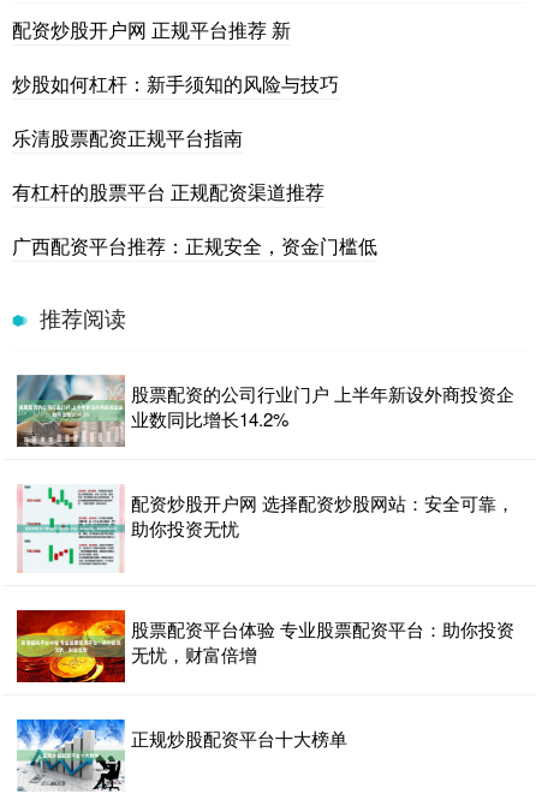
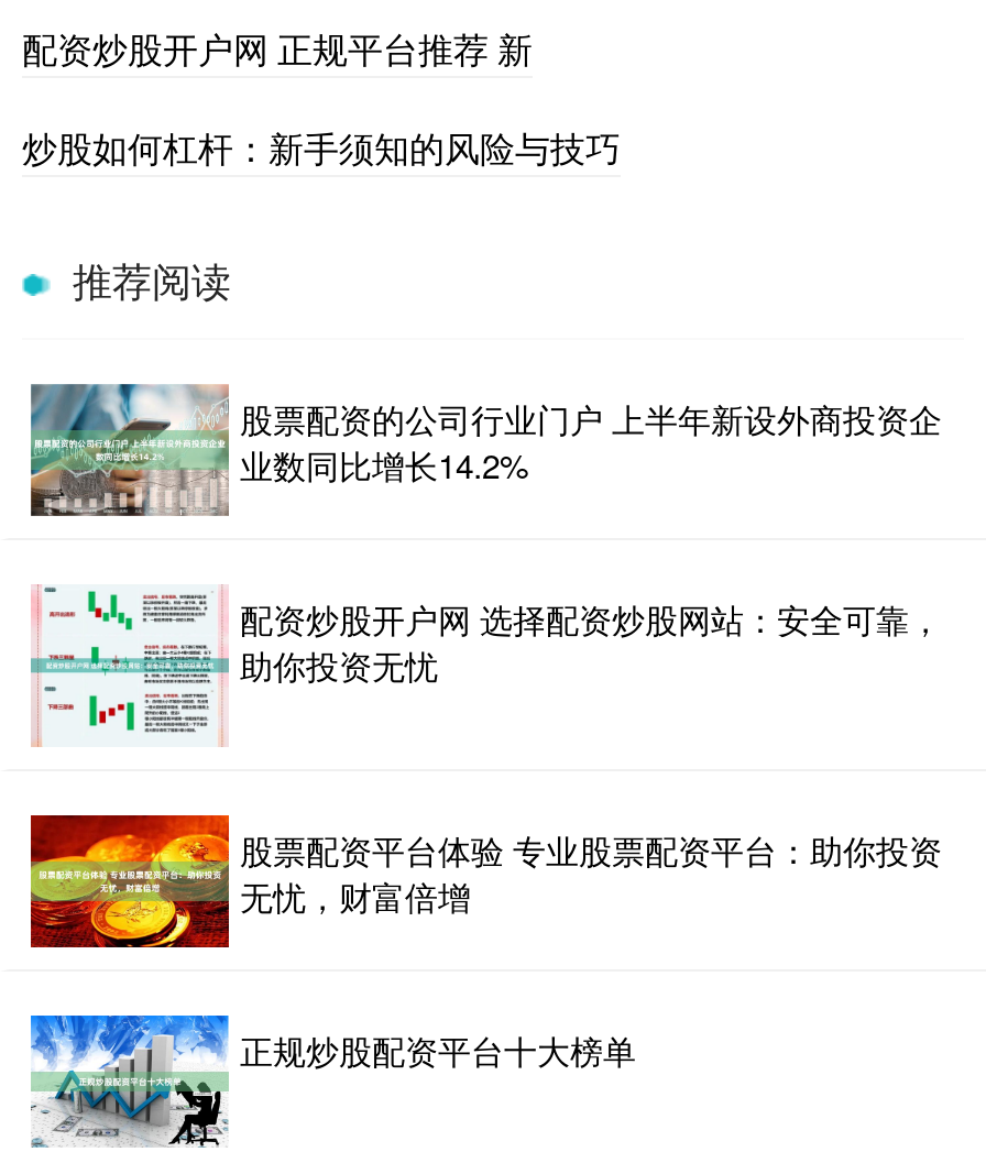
[12,124,377,260] 乐清股票配资正规平台指南 | 有杠杆的股票平台 正规配资渠道推荐 | 广西配资平台推荐：正规安全，资金门槛低 -> none

